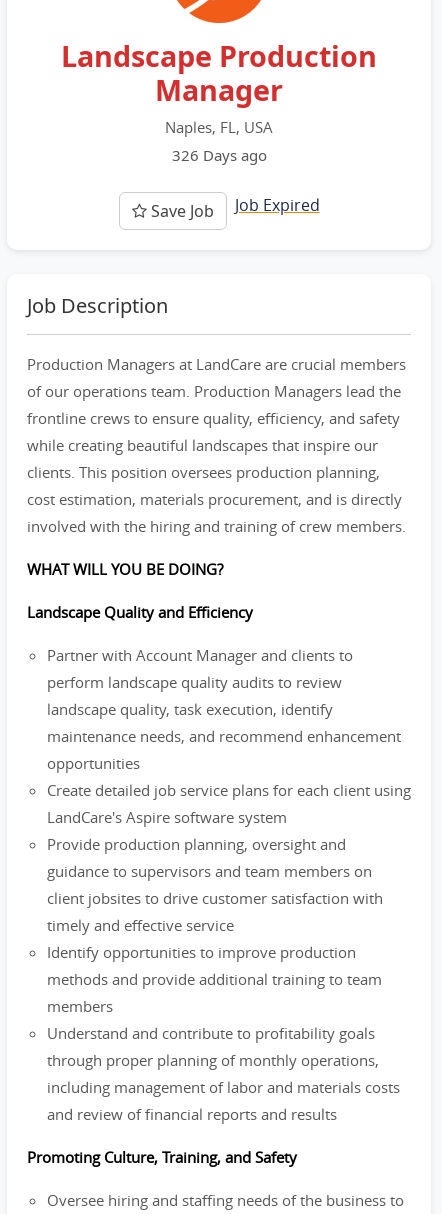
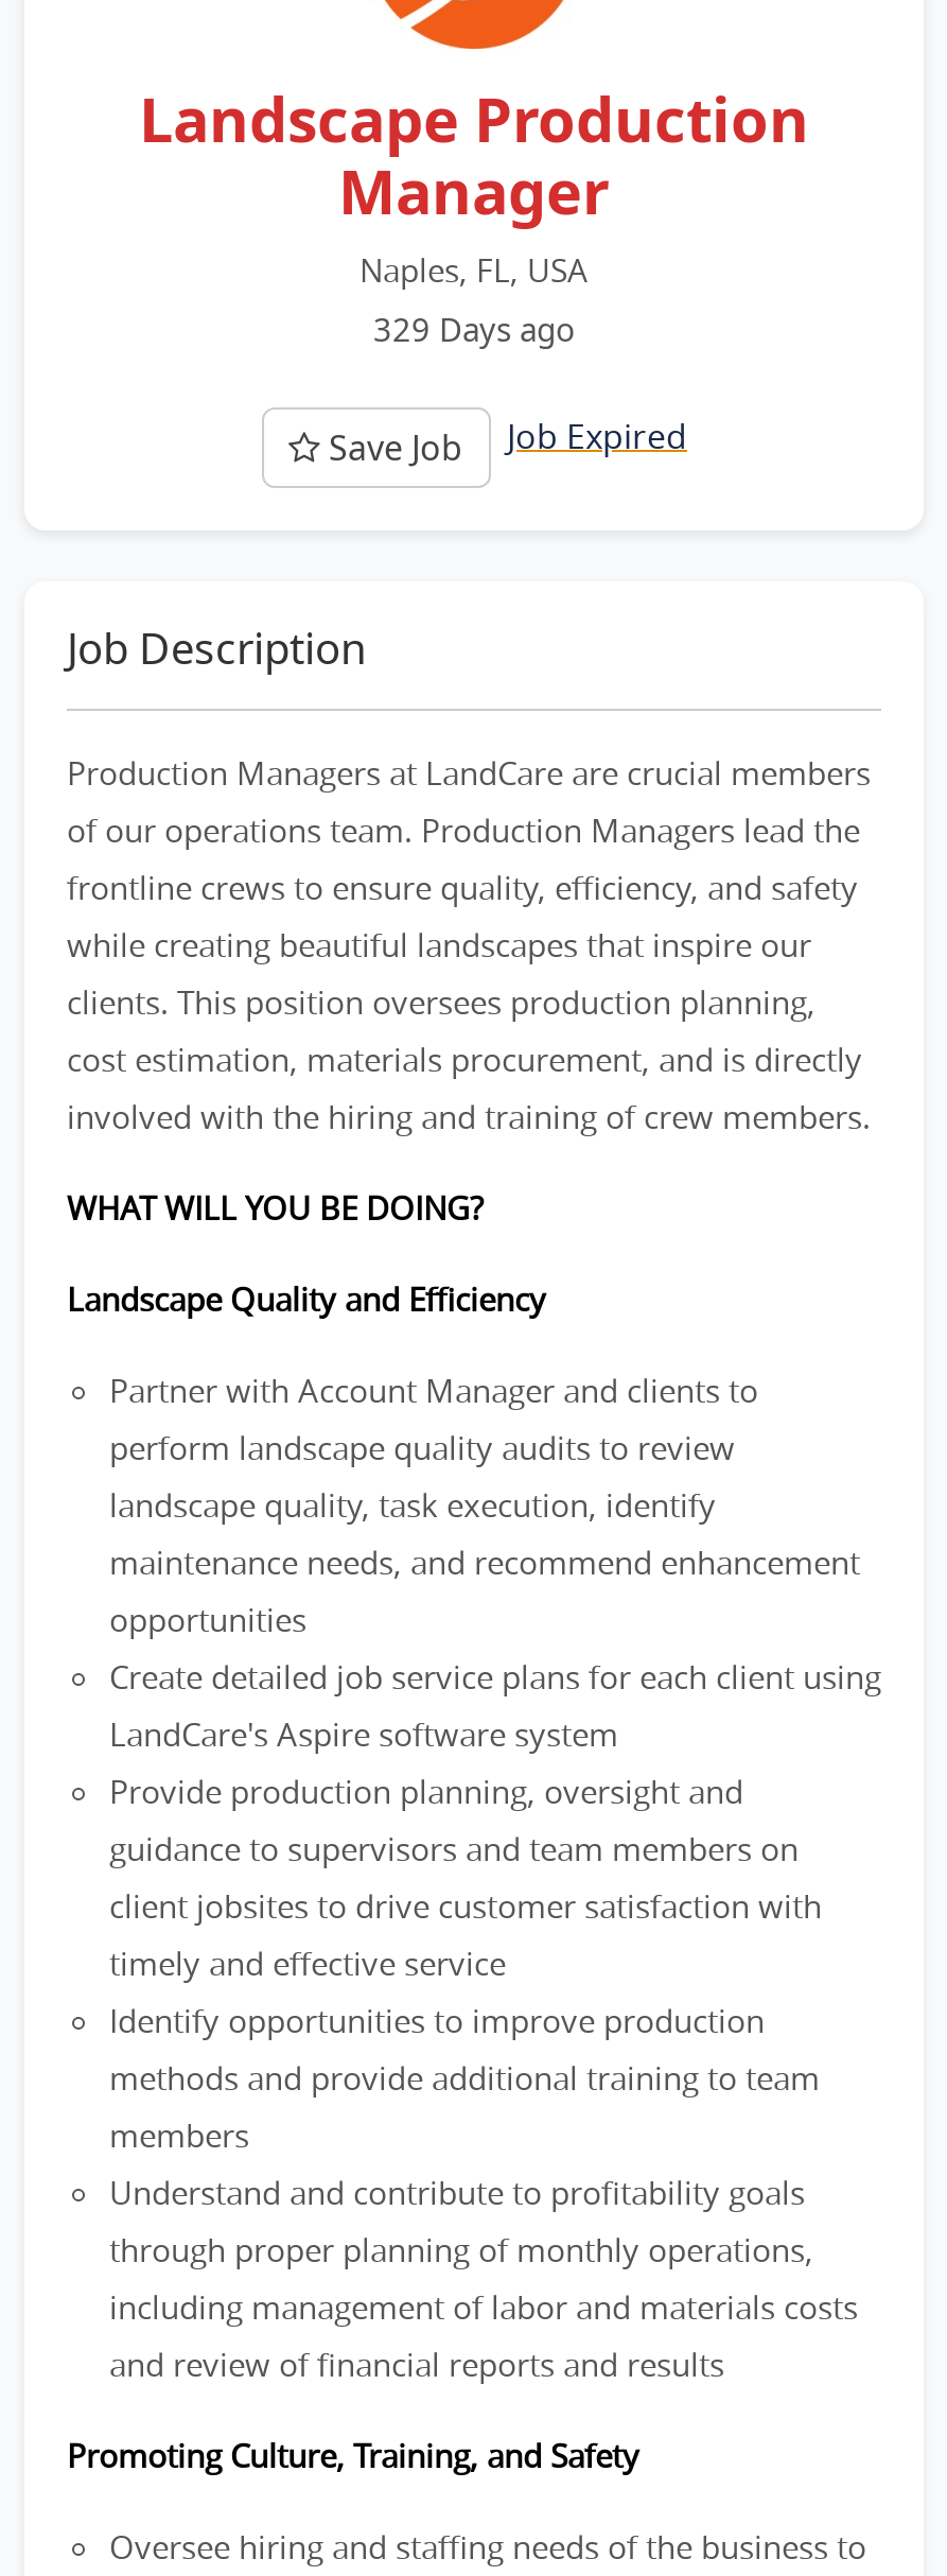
[171,145,266,165] 326 Days ago -> [373,308,575,350] 329 Days ago

